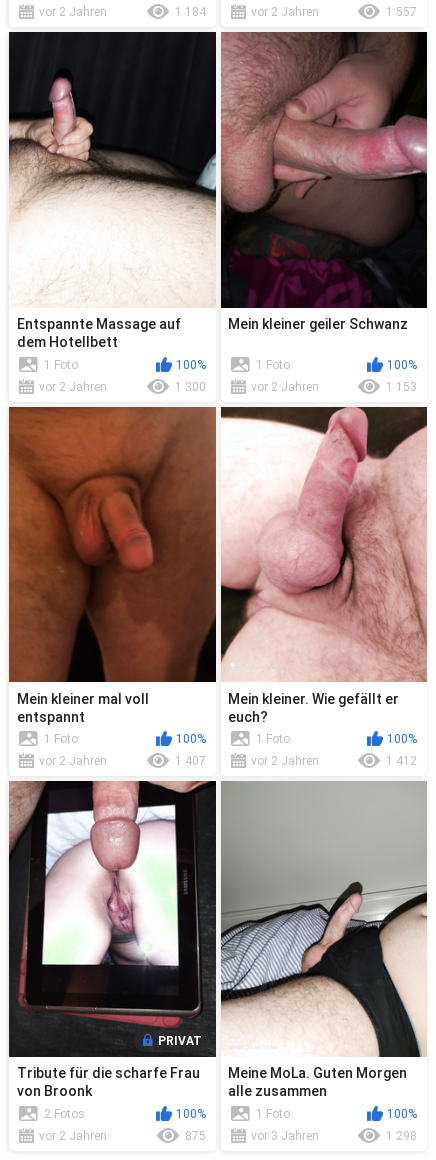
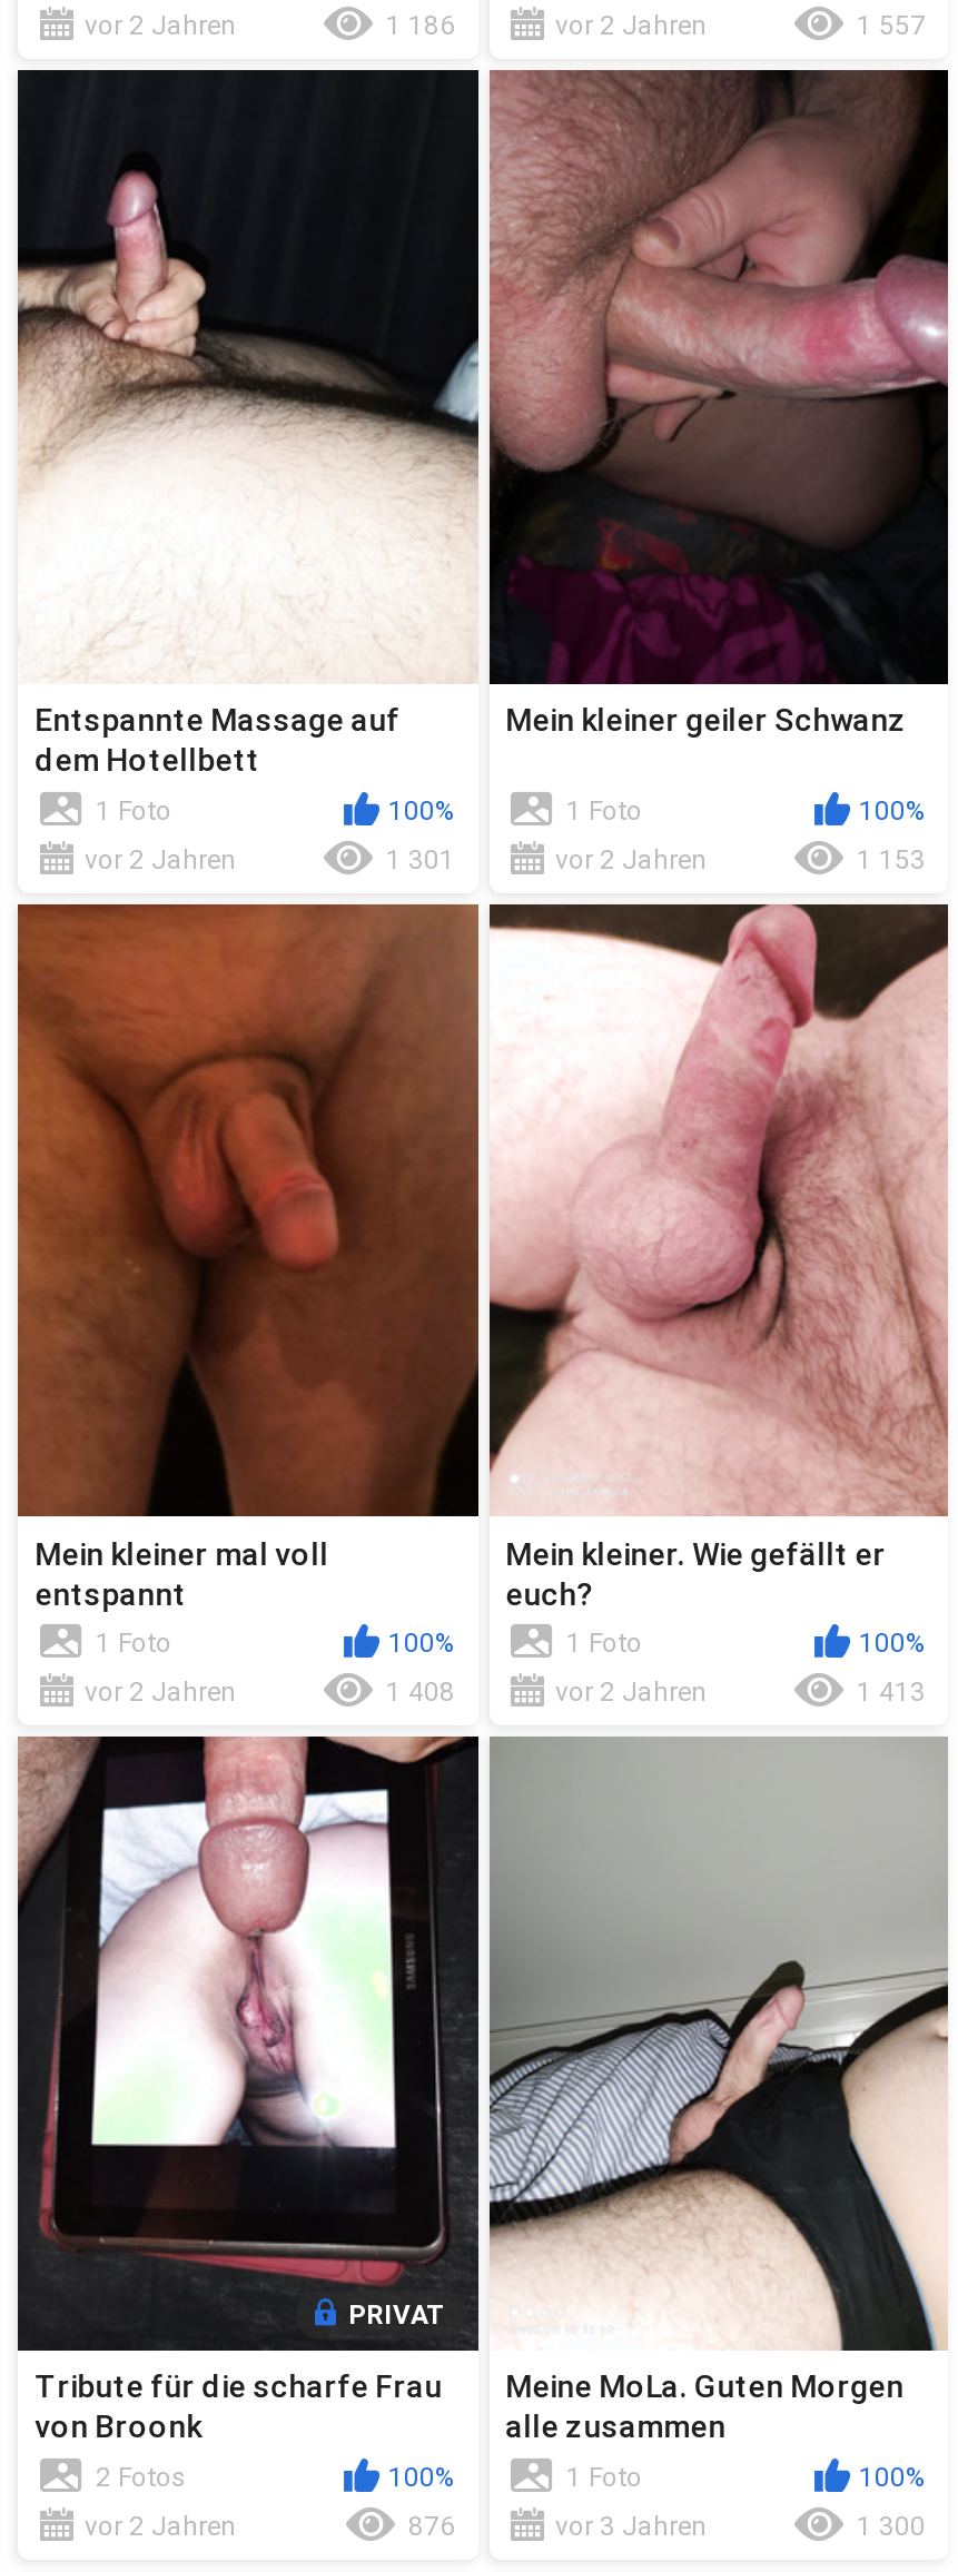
[174,5,205,19] 1 184 -> [386,10,455,41] 1 186
[174,380,205,394] 1 300 -> [386,843,455,875] 1 301
[174,754,205,768] 1 407 -> [386,1677,455,1708] 1 408
[386,754,417,768] 1 412 -> [857,1677,926,1708] 1 413
[184,1129,205,1143] 875 -> [408,2510,455,2541] 876
[386,1129,417,1143] 1 298 -> [857,2510,926,2541] 1 300

